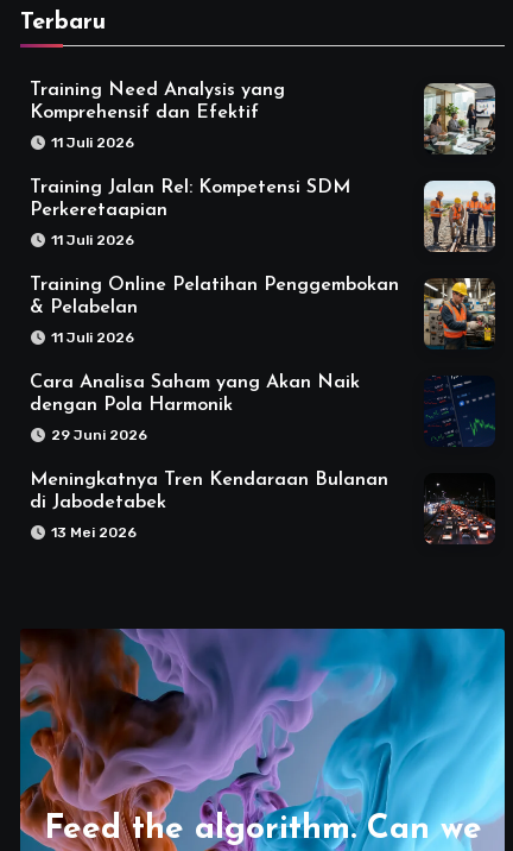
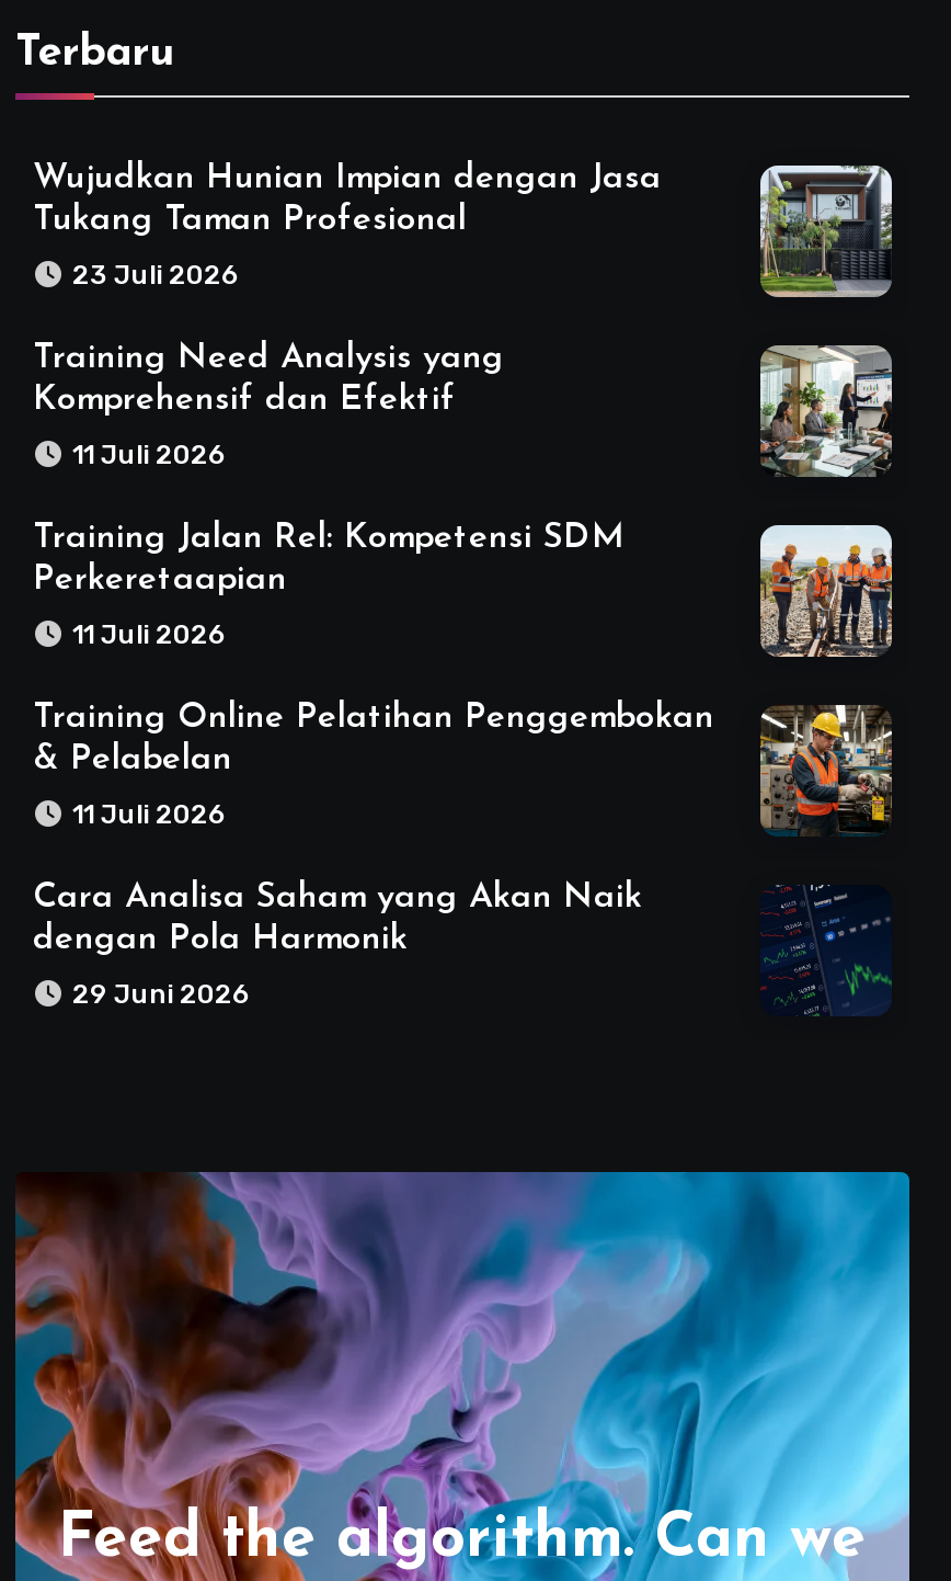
none -> [33,161,662,290] Wujudkan Hunian Impian dengan Jasa | Tukang Taman Profesional | 23 Juli 2026
none -> [760,164,894,298] [image]
moved [30,81,498,444] -> [33,340,896,1009]: [image] | Training Need Analysis yang | Komprehensif dan Efektif | ... | dengan Pola Harmonik | 29 Juni 2026
[30,471,495,544] [image] | Meningkatnya Tren Kendaraan Bulanan | di Jabodetabek | 13 Mei 2026 -> none

